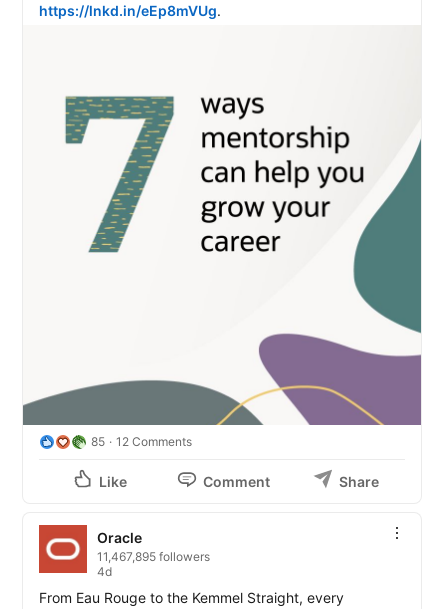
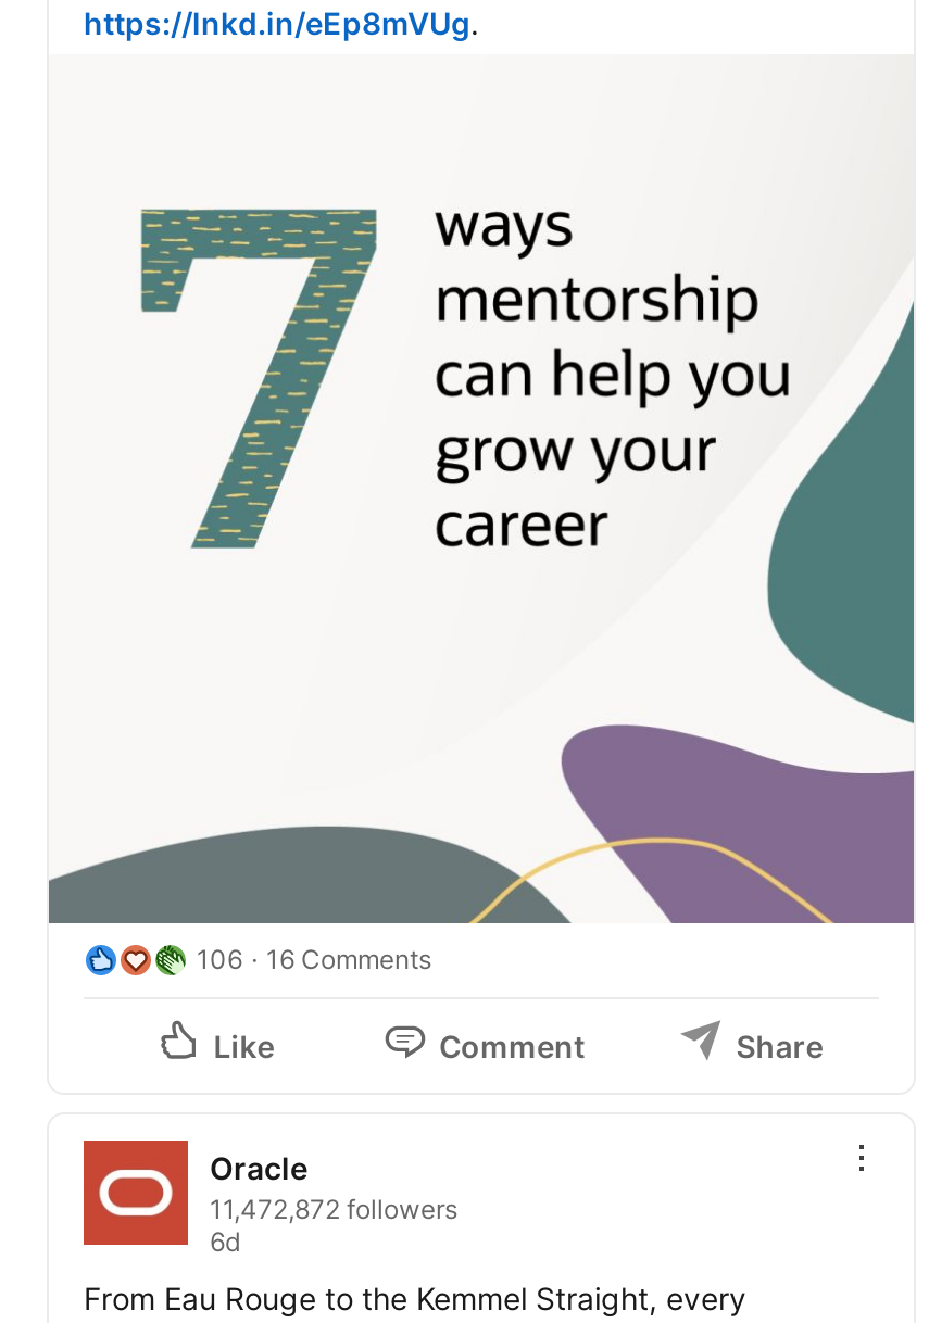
[91,434,105,449] 85 -> [197,943,242,975] 106
[116,434,192,449] 12 Comments -> [266,943,431,975] 16 Comments
[97,549,210,579] 11,467,895 followers | 4d -> [210,1192,457,1258] 11,472,872 followers | 6d

